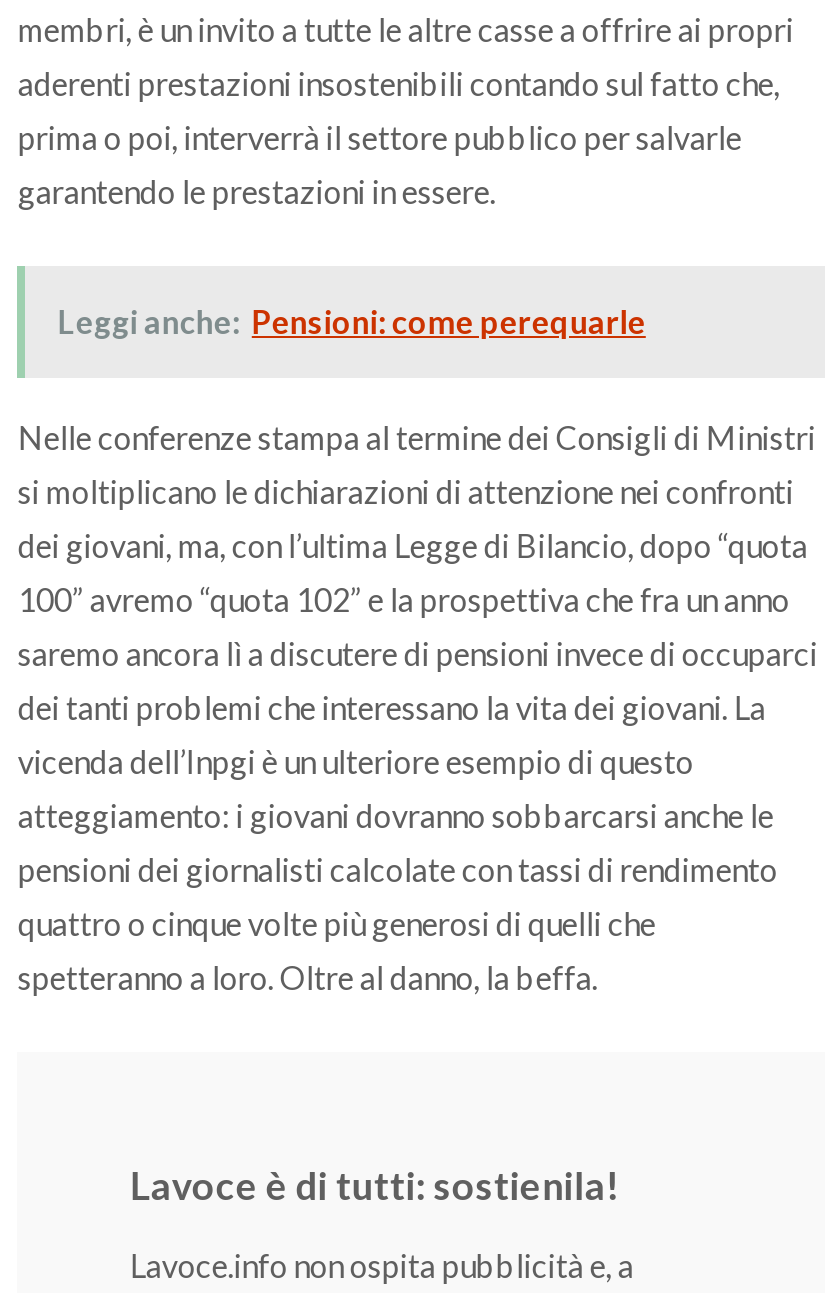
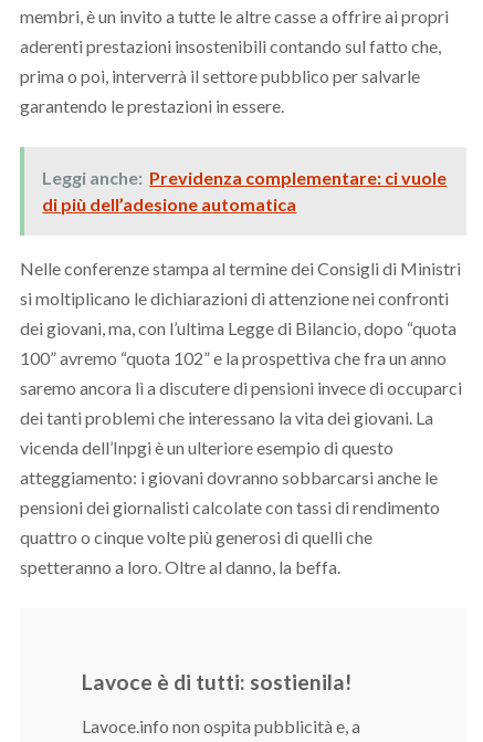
[58,301,646,339] Leggi anche: Pensioni: come perequarle -> [42,167,447,214] Leggi anche: Previdenza complementare: ci vuole | di più dell’adesione automatica

